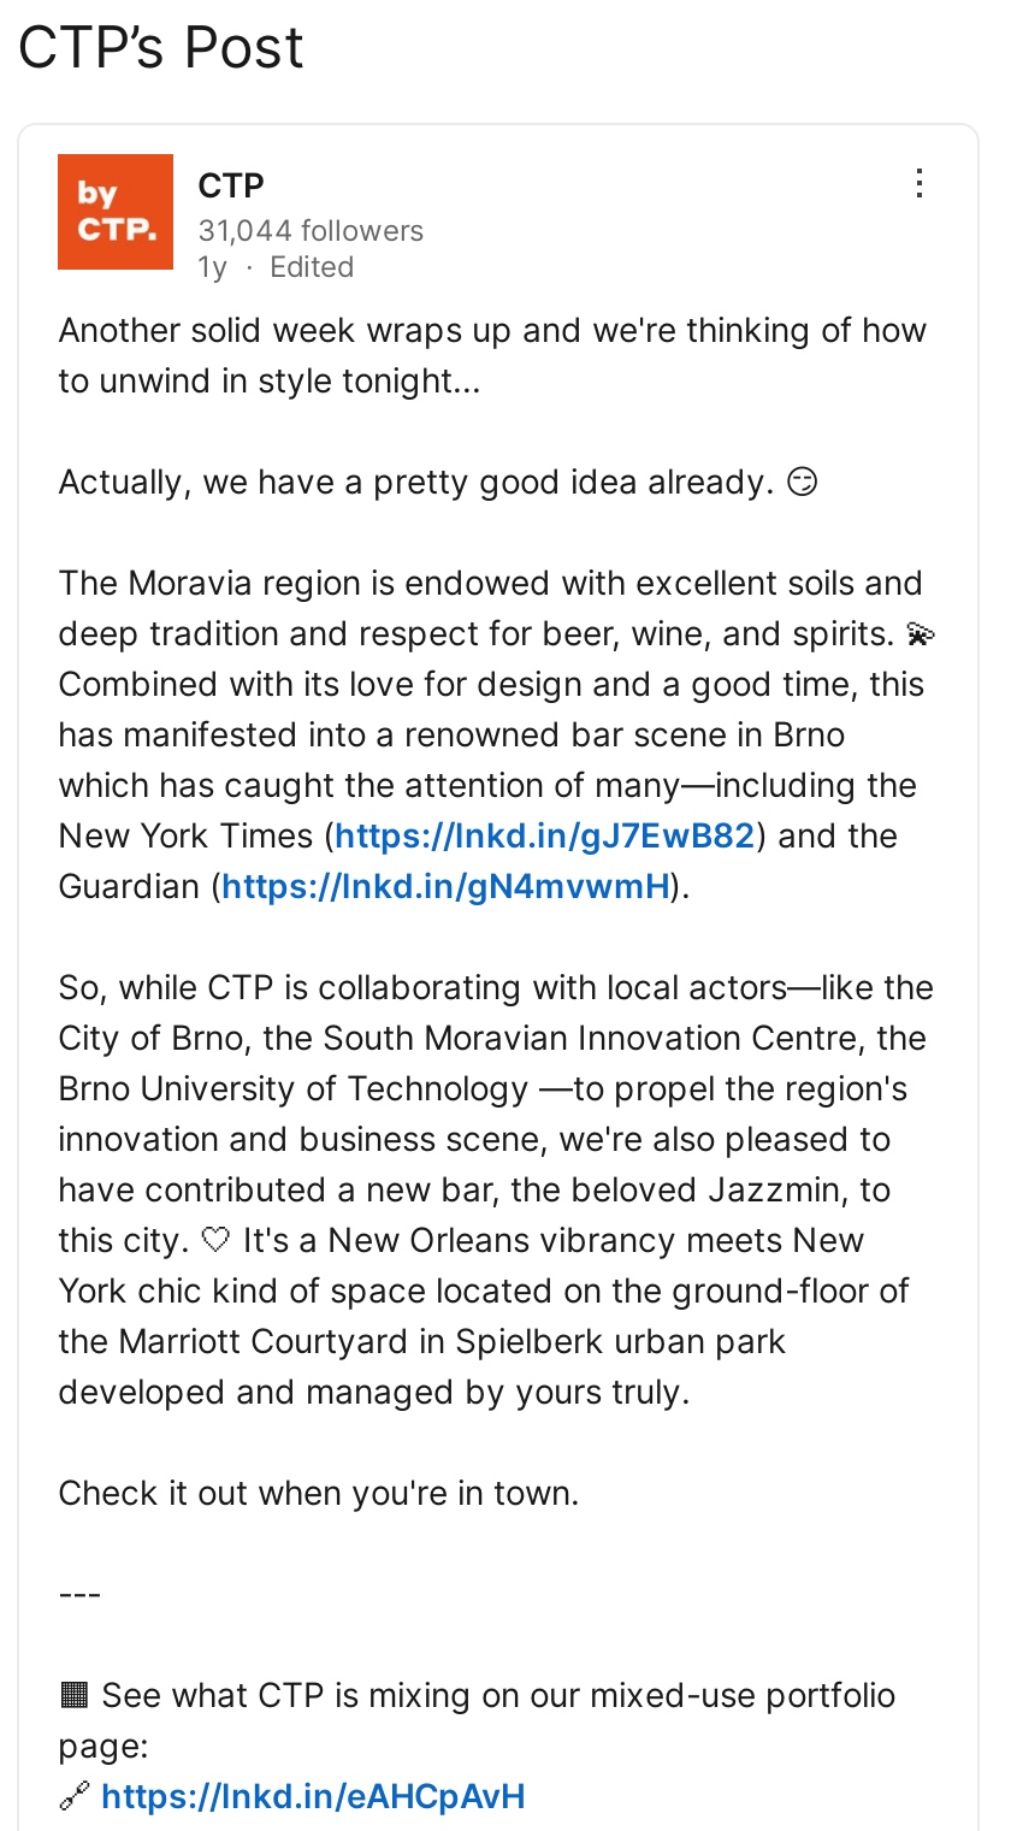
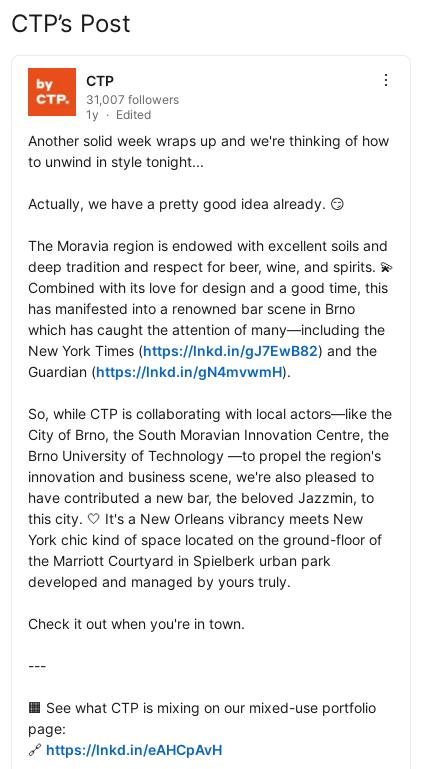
[197,212,424,248] 31,044 followers -> [86,92,179,107] 31,007 followers

